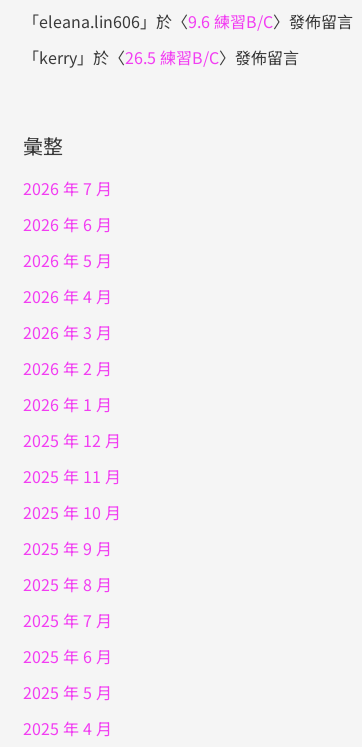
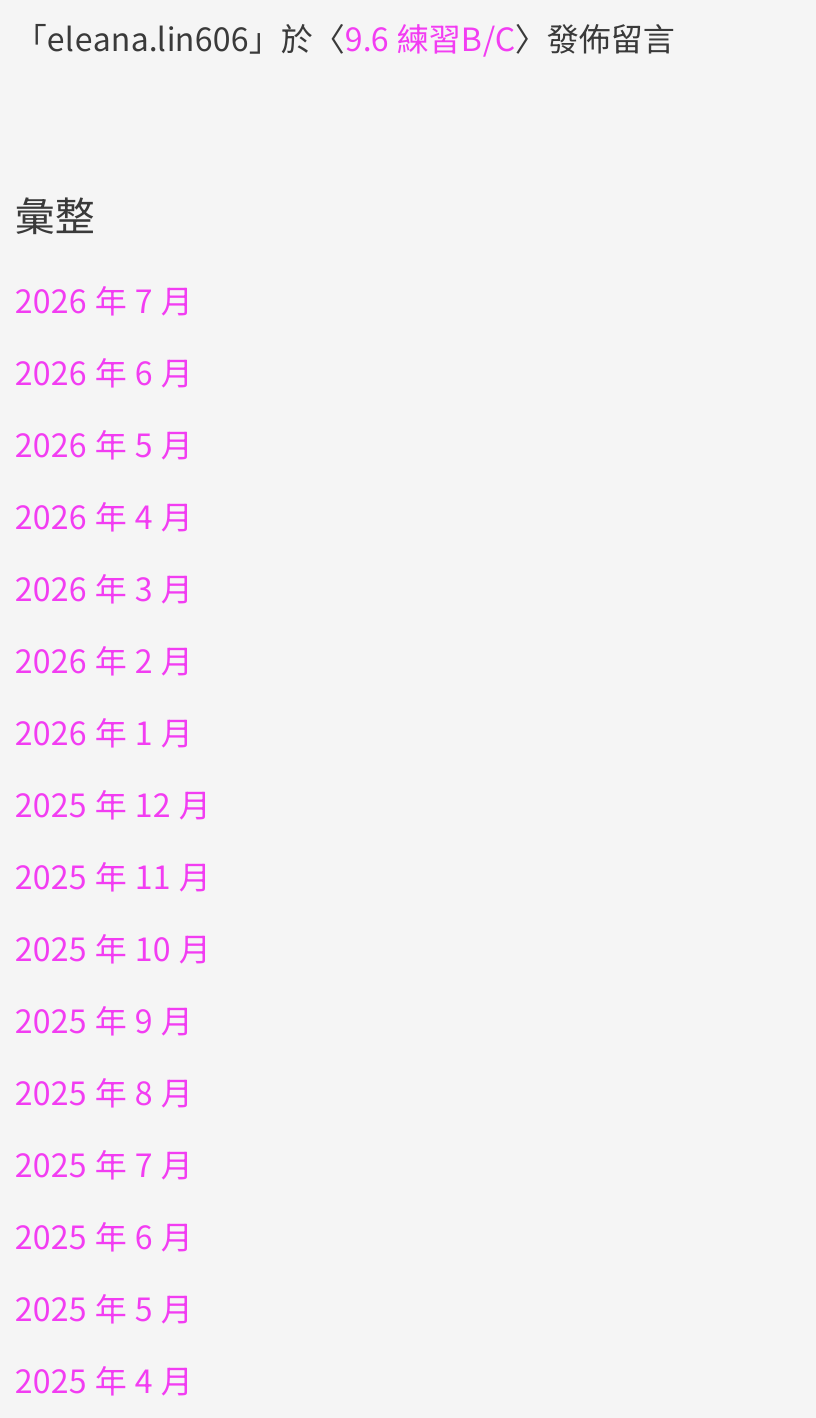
[23,45,299,69] 「kerry」於〈26.5 練習B/C〉發佈留言 -> none

